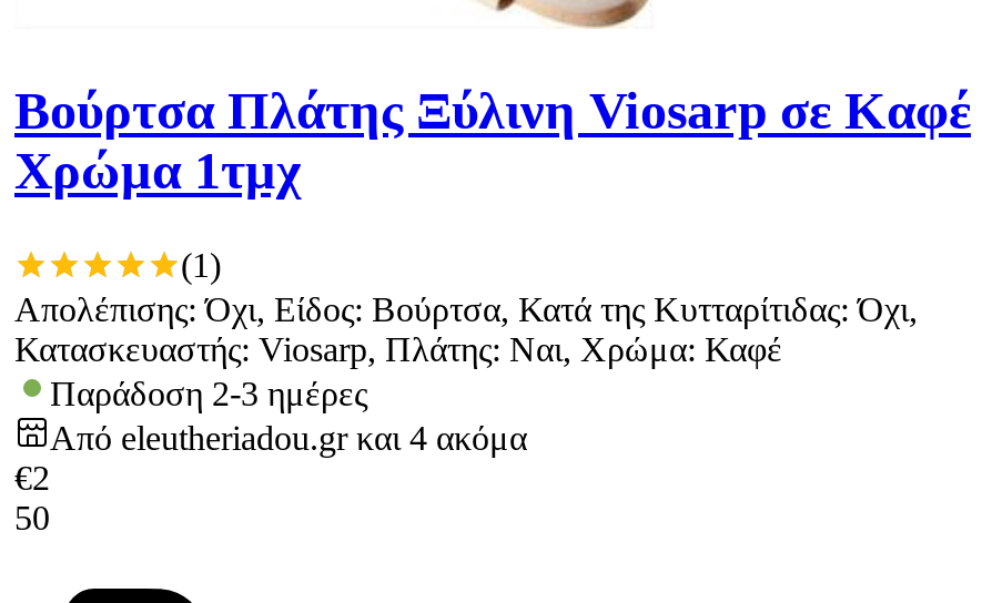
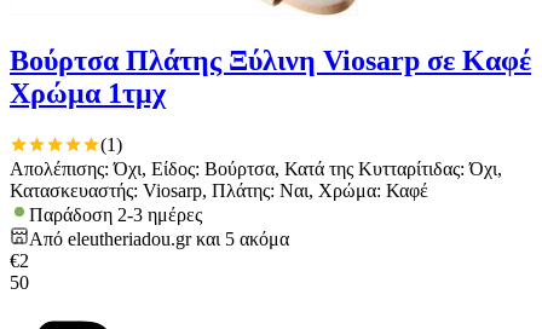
[50,419,527,457] Από eleutheriadou.gr και 4 ακόμα -> [29,229,289,249] Από eleutheriadou.gr και 5 ακόμα

